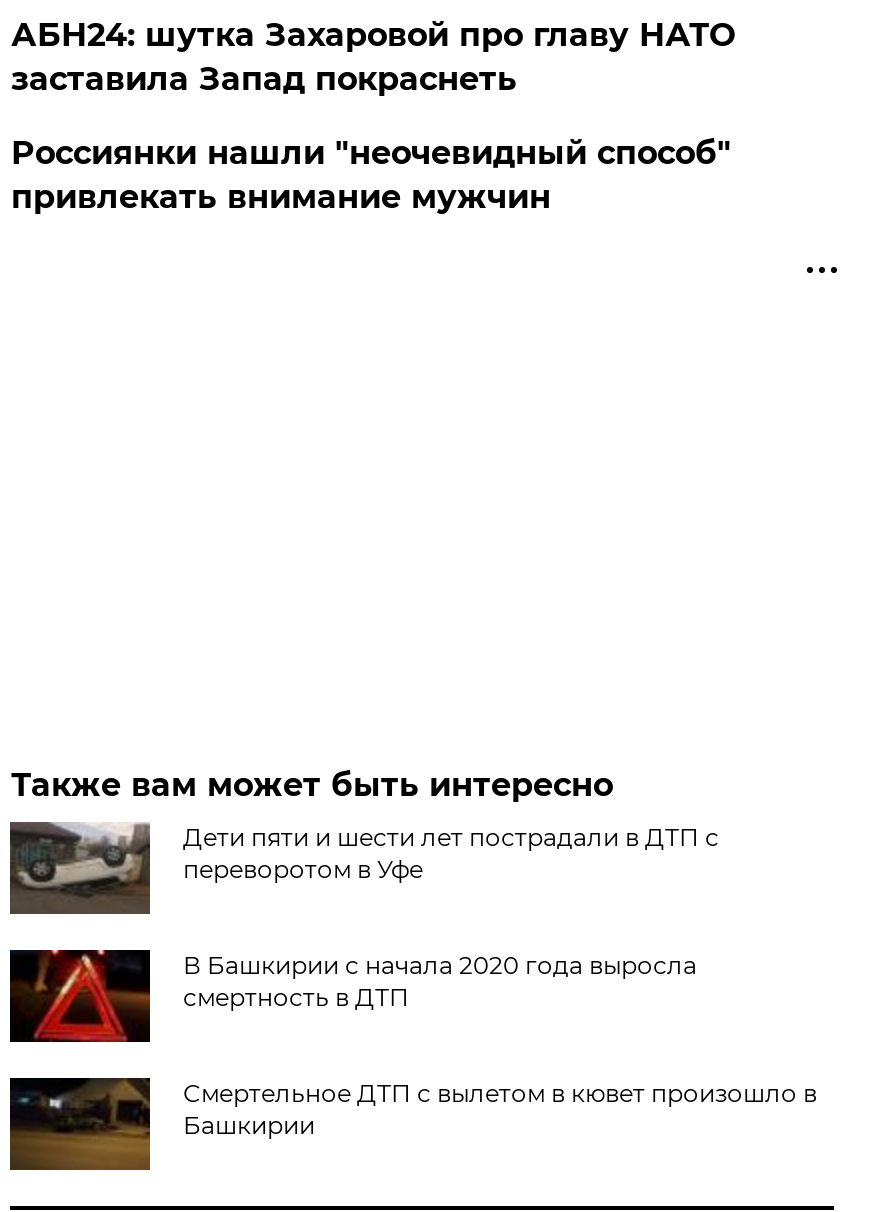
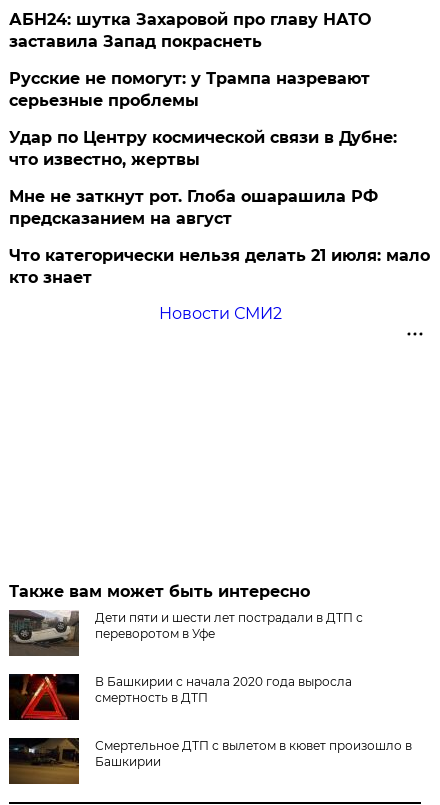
[11,134,731,216] Россиянки нашли "неочевидный способ" | привлекать внимание мужчин -> [9,69,430,323] Русские не помогут: у Трампа назревают | серьезные проблемы | Удар по Центру космической связи в Дубне: | что известно, жертвы | Мне не заткнут рот. Глоба ошарашила РФ | предсказанием на август | Что категорически нельзя делать 21 июля: мало | кто знает | Новости СМИ2

